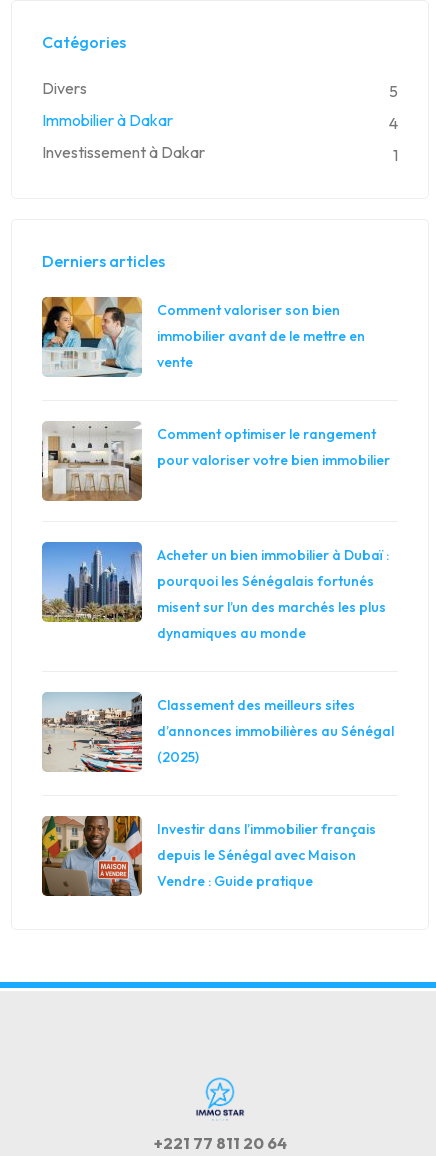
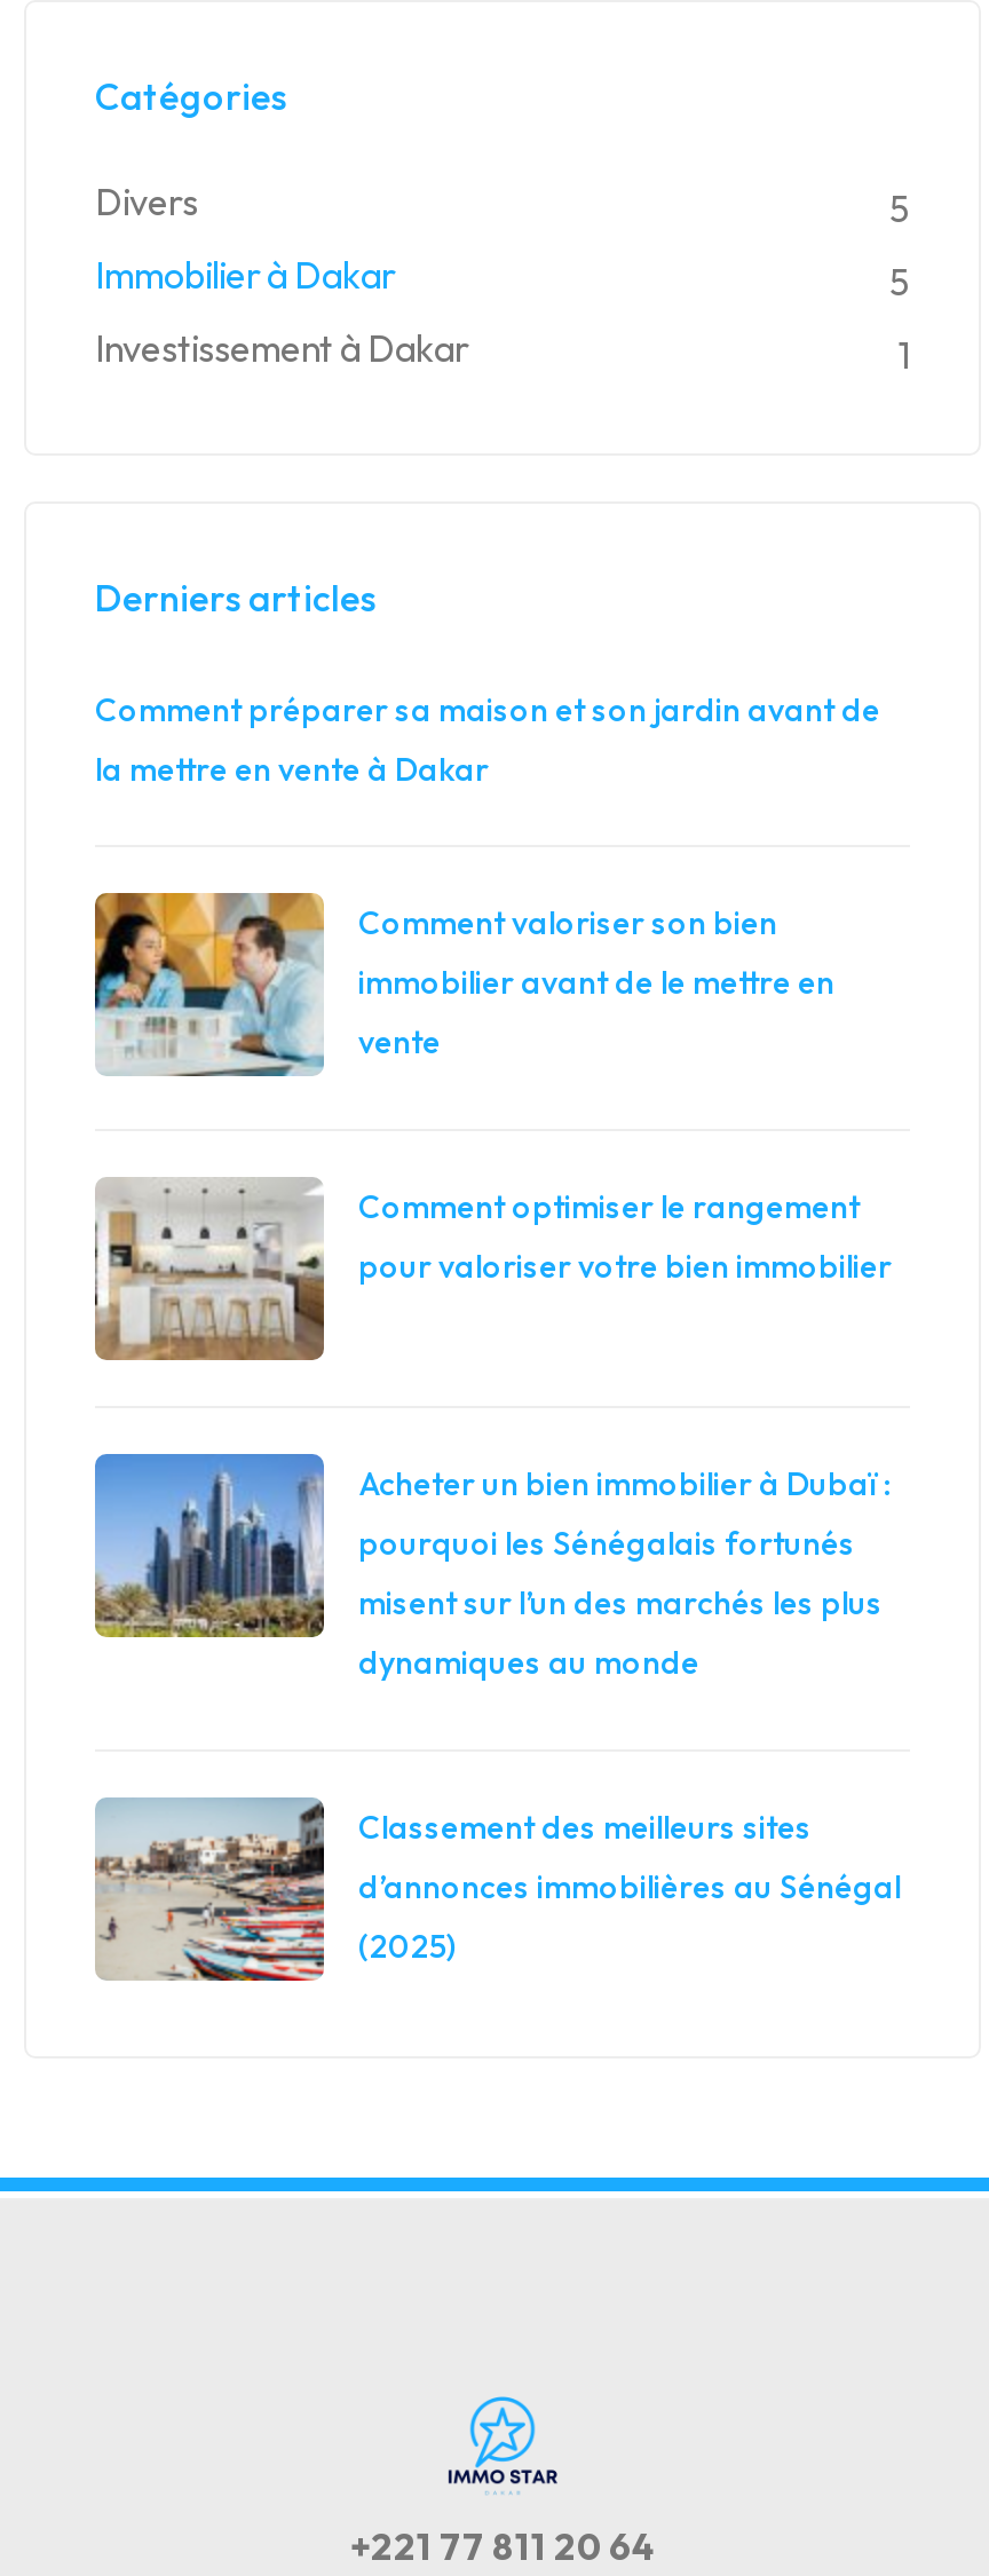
[389,113,398,133] 4 -> [889,259,910,305] 5
none -> [95,690,880,790] Comment préparer sa maison et son jardin avant de | la mettre en vente à Dakar
moved [40,295,394,766] -> [90,888,901,1967]: [image] | Comment valoriser son bien | immobilier avant de le mettre en | ... | d’annonces immobilières au Sénégal | (2025)
[41,815,376,897] [image] | Investir dans l’immobilier français | depuis le Sénégal avec Maison | Vendre : Guide pratique -> none

